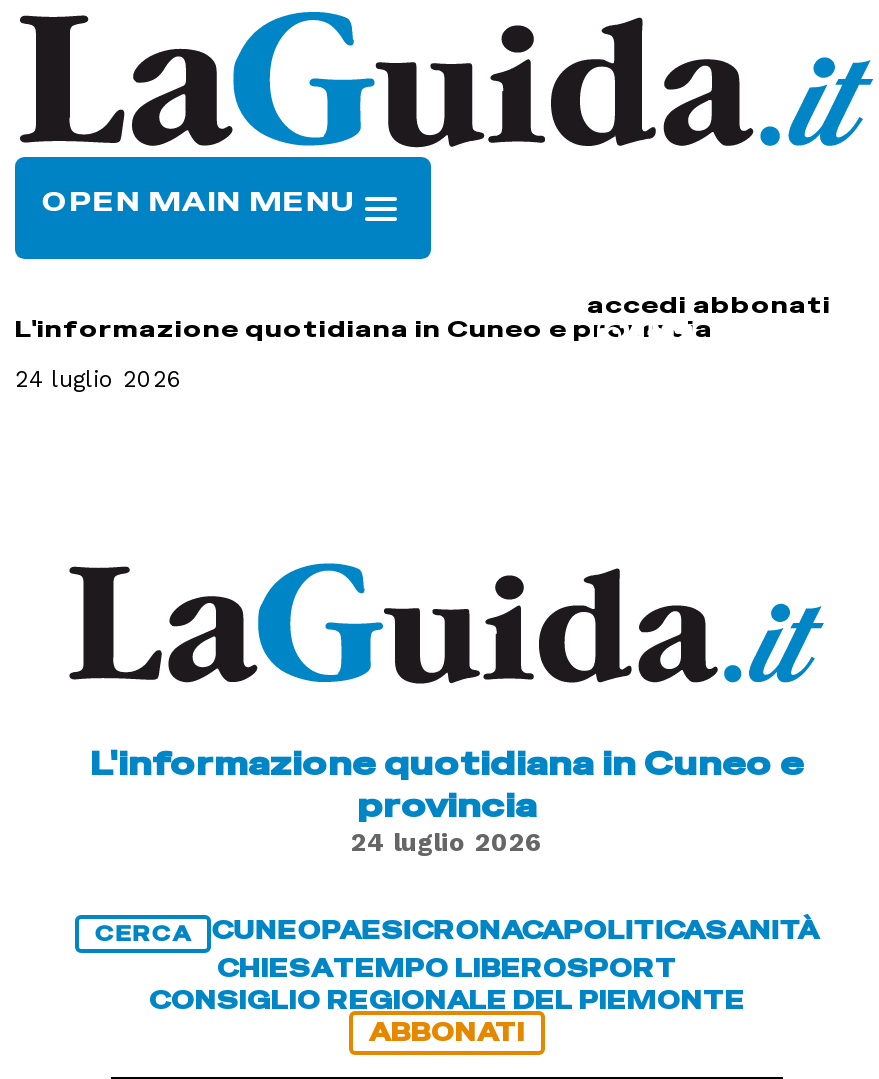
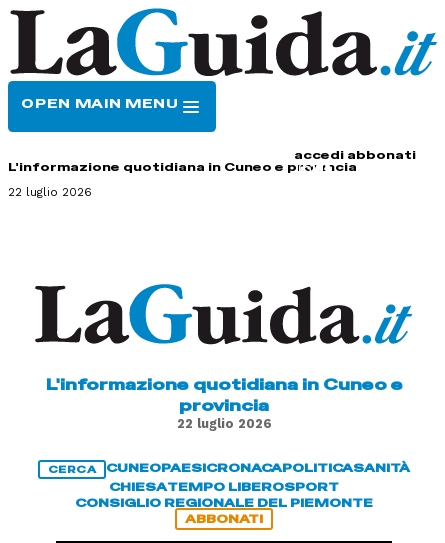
[15,365,183,393] 24 luglio 2026 -> [8,185,92,199] 22 luglio 2026
[351,827,543,857] 24 luglio 2026 -> [176,416,271,431] 22 luglio 2026

